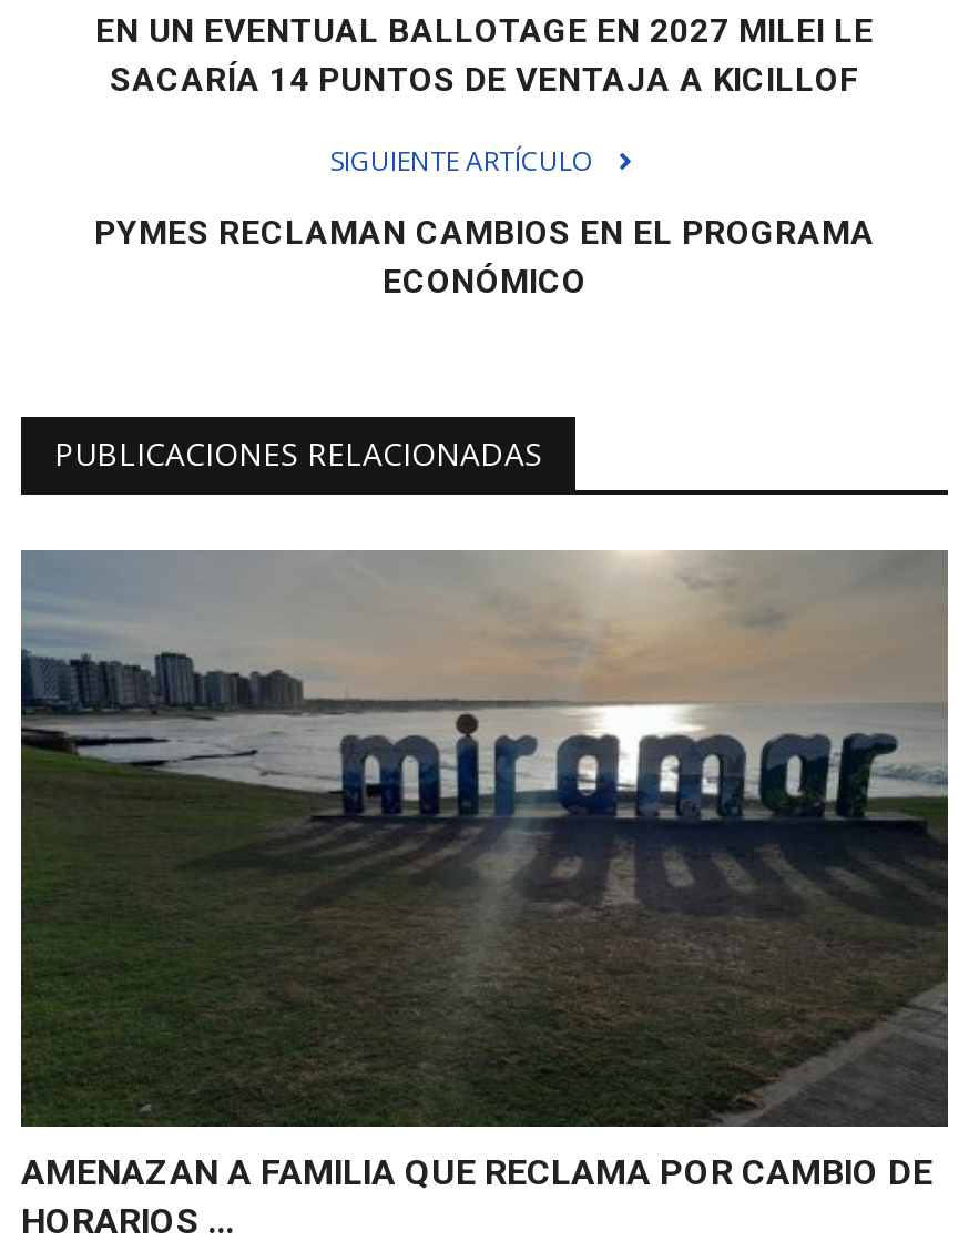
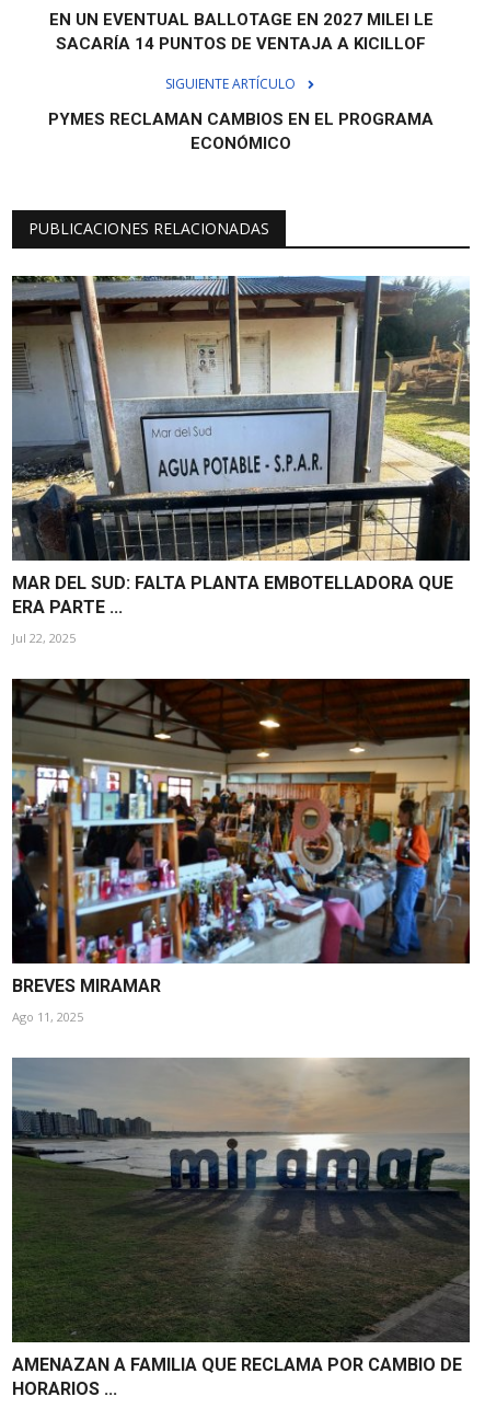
none -> [11,275,471,646] [image] | MAR DEL SUD: FALTA PLANTA EMBOTELLADORA QUE | ERA PARTE ... | Jul 22, 2025
none -> [11,678,471,1025] [image] | BREVES MIRAMAR | Ago 11, 2025

